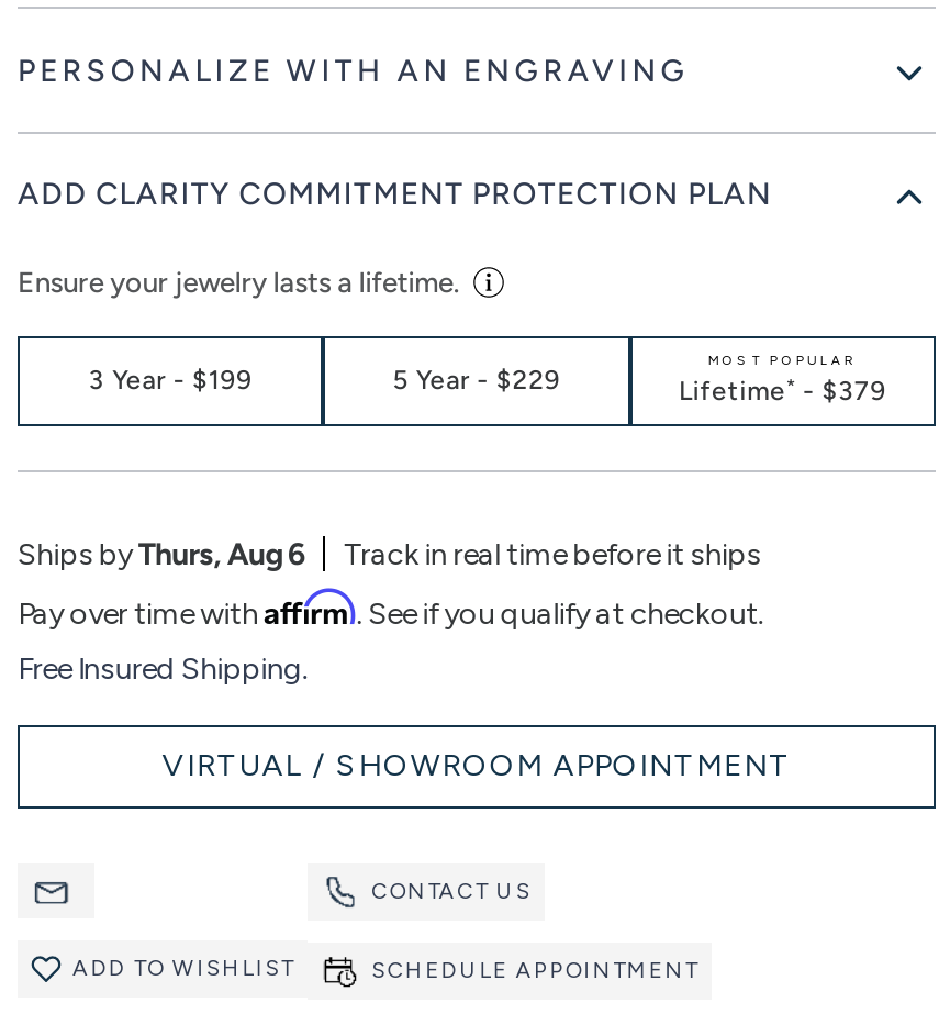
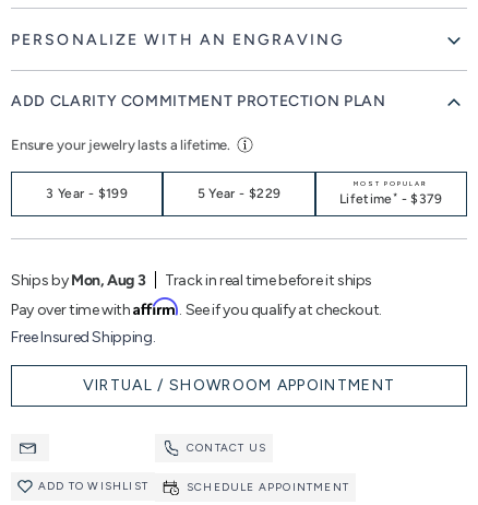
[18,536,305,573] Ships byThurs, Aug 6 -> [11,271,146,290] Ships byMon, Aug 3

